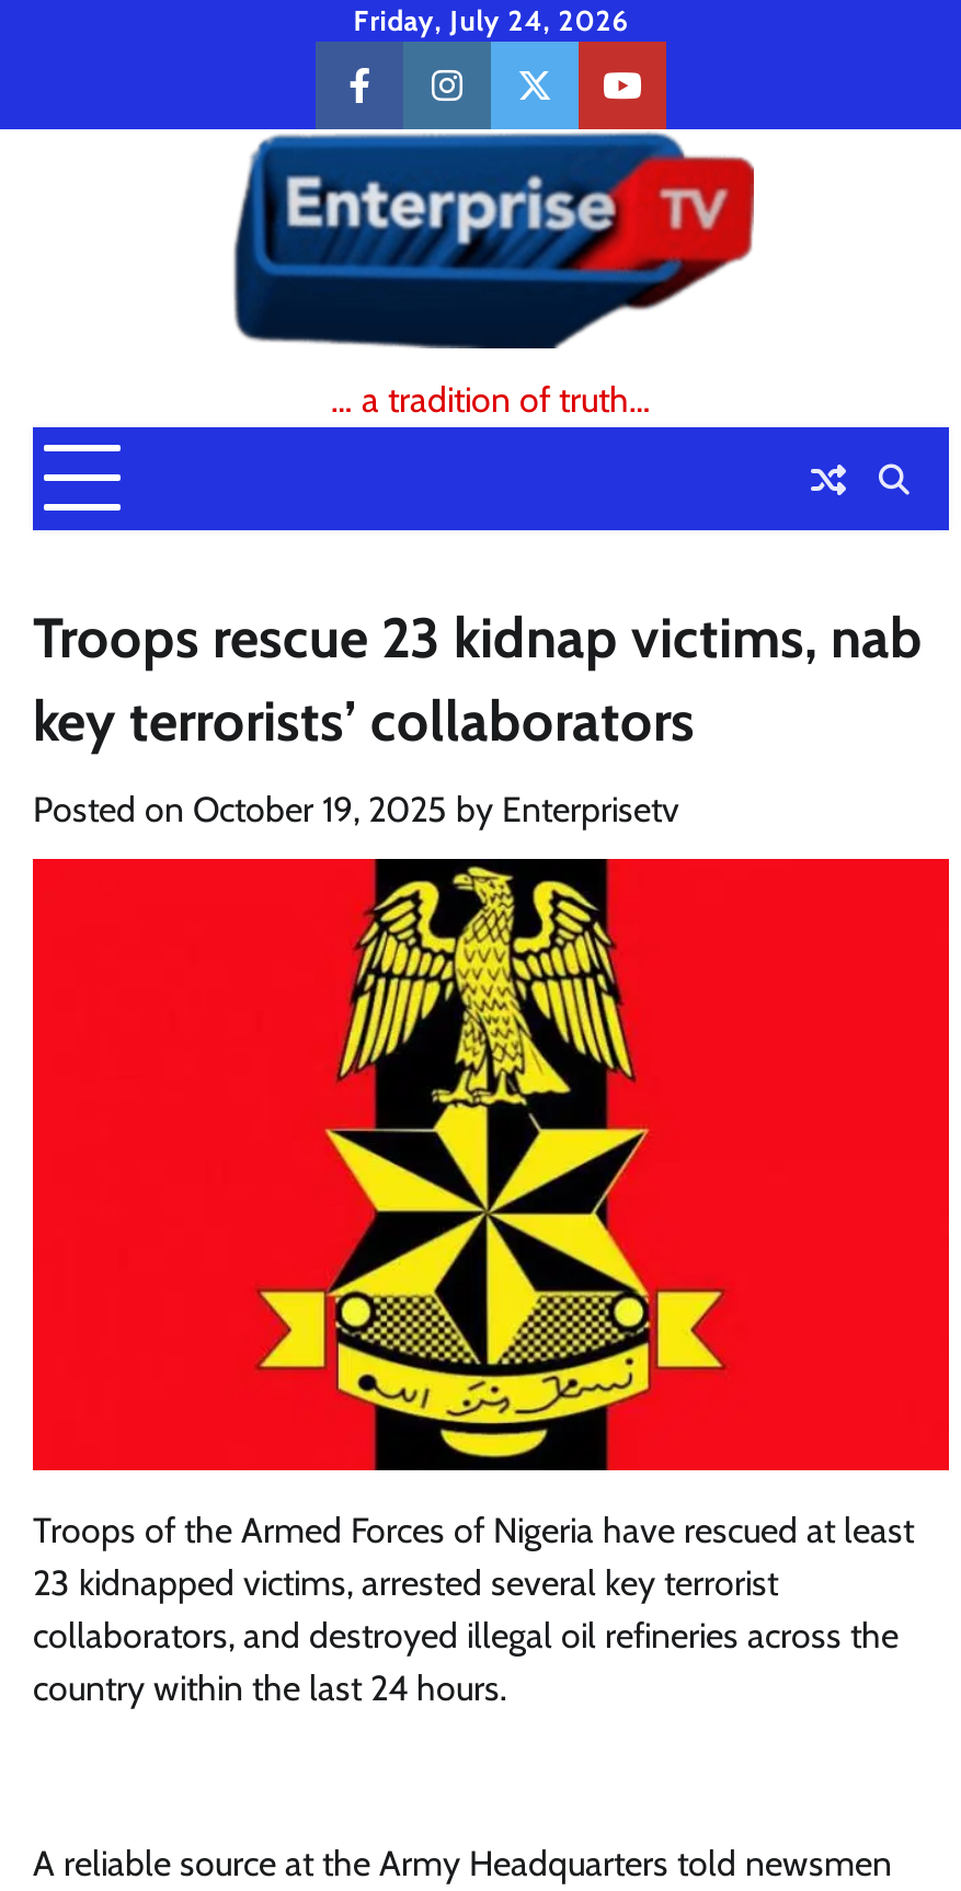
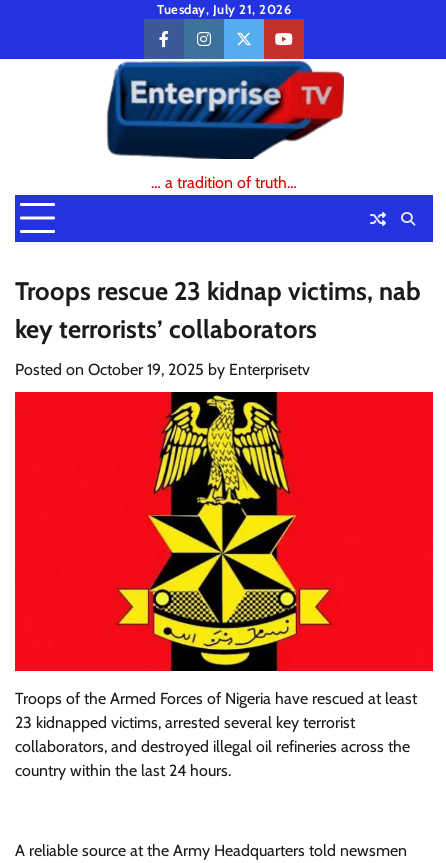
[353,4,629,37] Friday, July 24, 2026 -> [157,2,291,17] Tuesday, July 21, 2026

